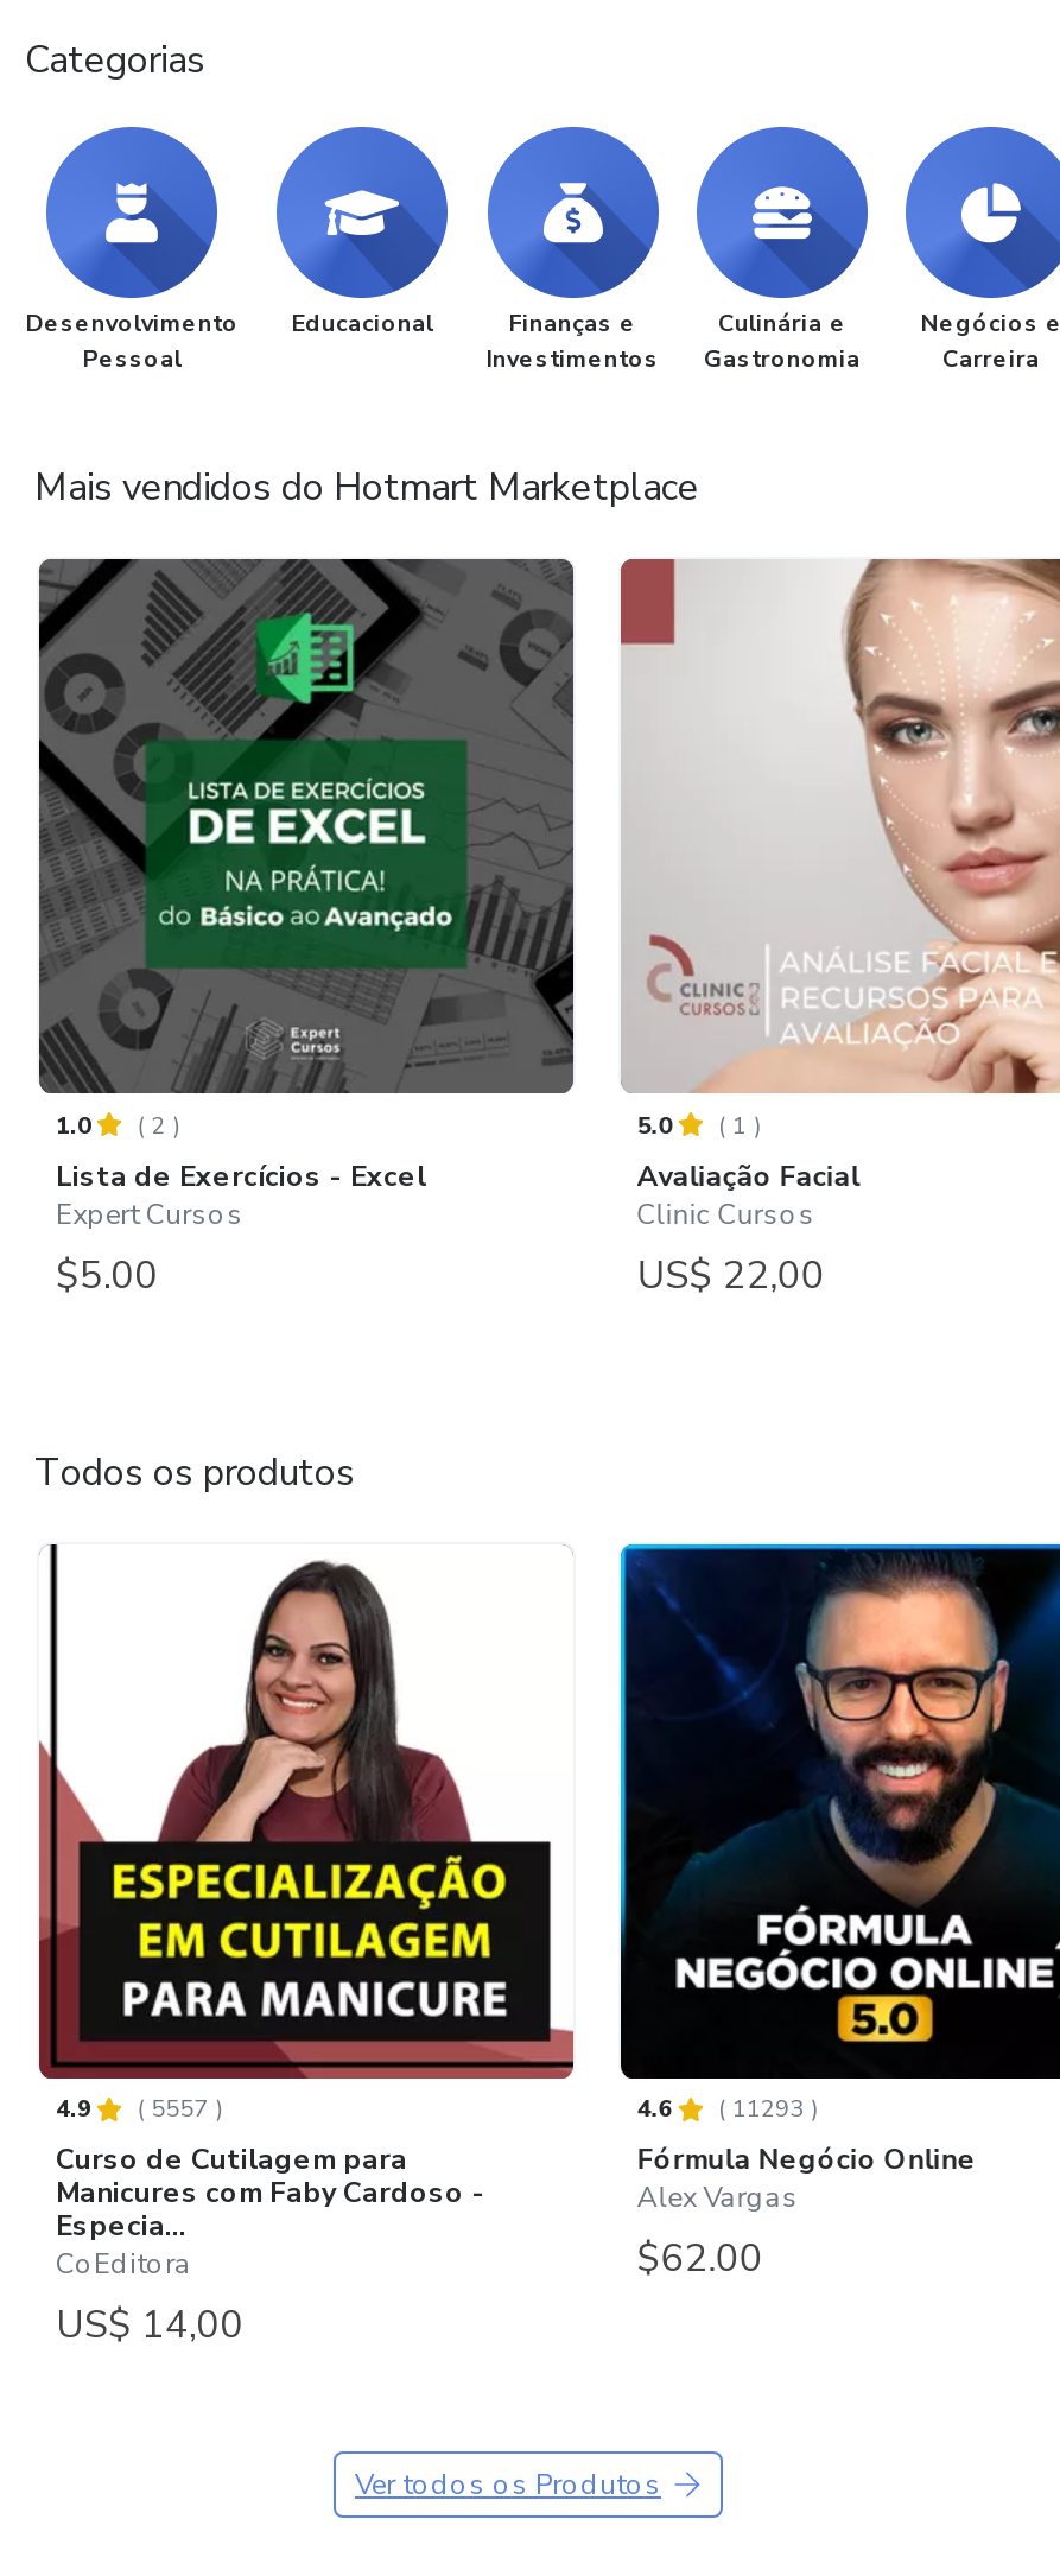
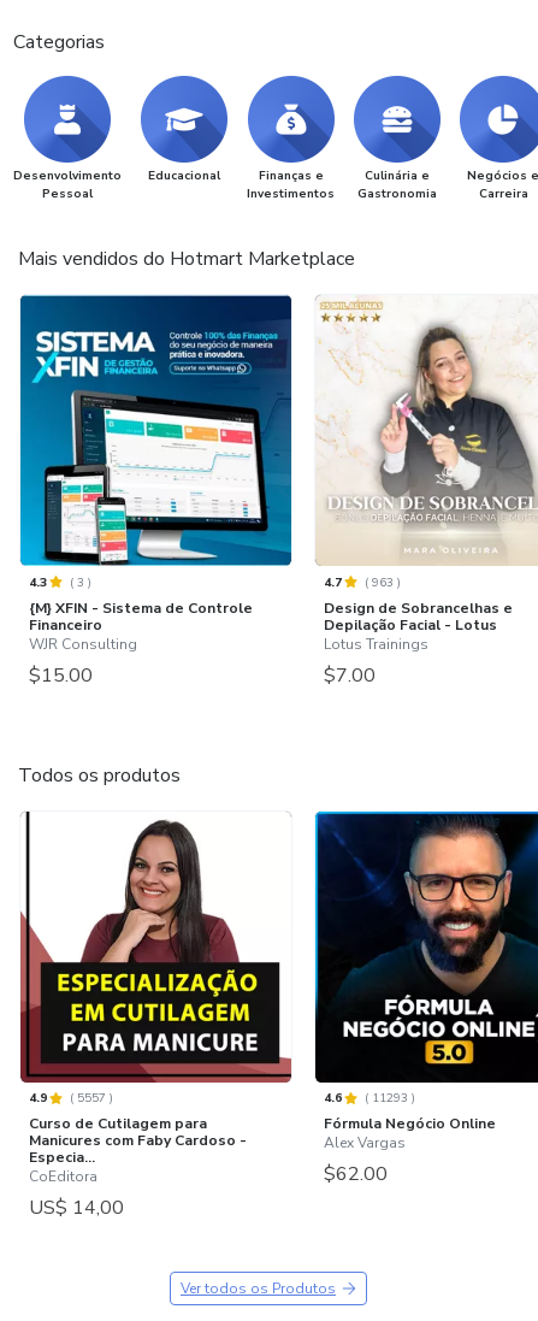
[37,557,576,1302] [image] | 1.0 | (2) | Lista de Exercícios - Excel | Expert Cursos | $5.00 -> [19,294,292,689] [image] | 4.3 | (3) | {M} XFIN - Sistema de Controle | Financeiro | WJR Consulting | $15.00
[618,557,1053,1302] [image] | 5.0 | (1) | Avaliação Facial | Clinic Cursos | US$ 22,00 -> [315,300,534,689] [image] | 4.7 | (963) | Design de Sobrancelhas e | Depilação Facial - Lotus | Lotus Trainings | $7.00

